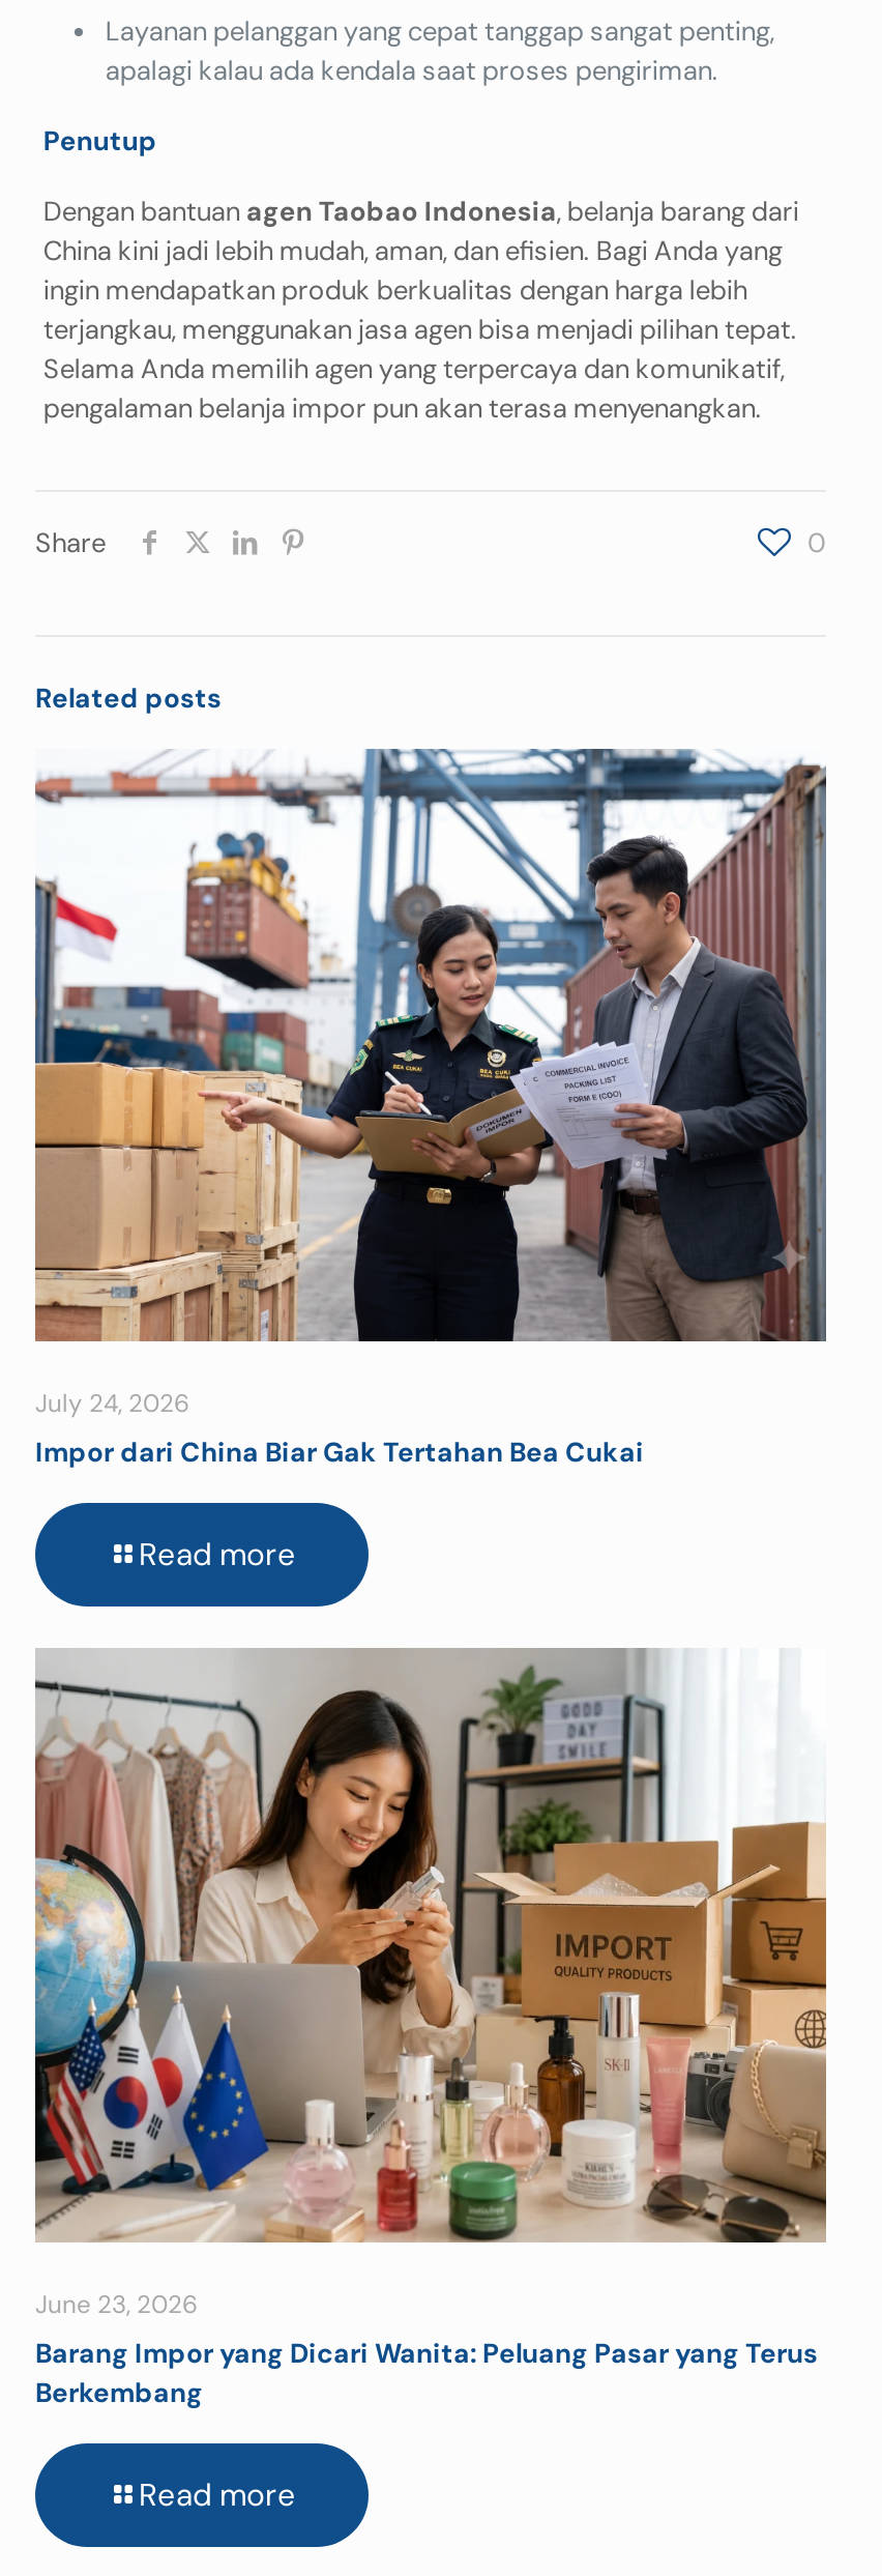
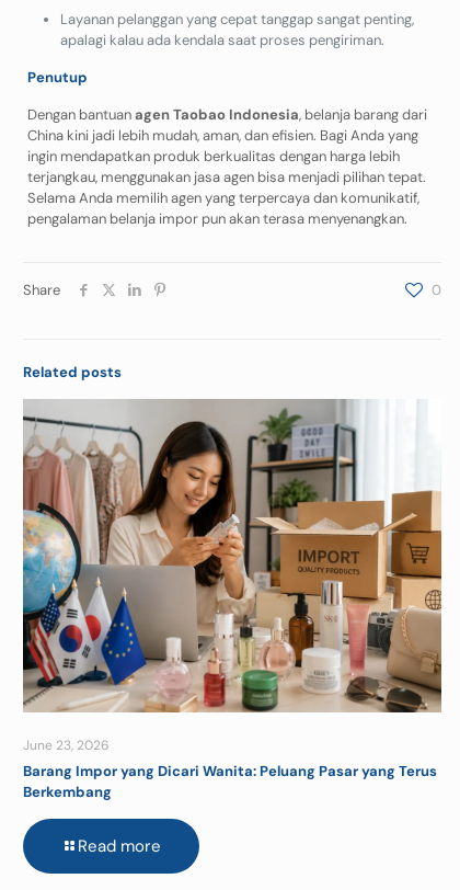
[33,749,828,1576] [image] | July 24, 2026 | Impor dari China Biar Gak Tertahan Bea Cukai | Read more -> none

